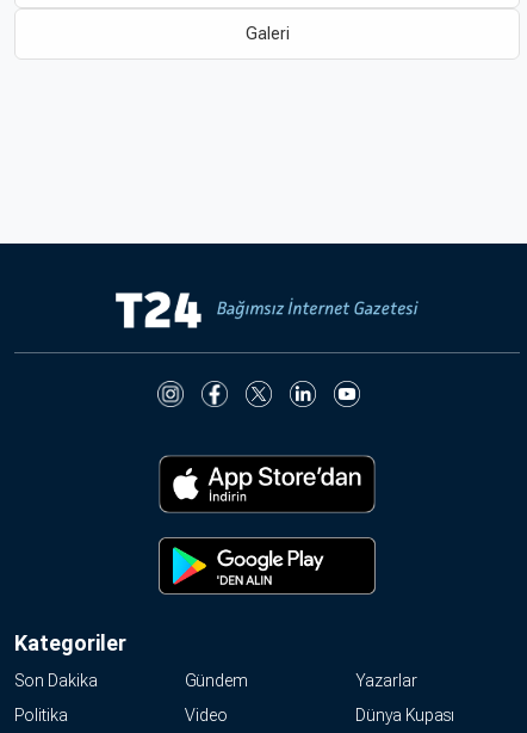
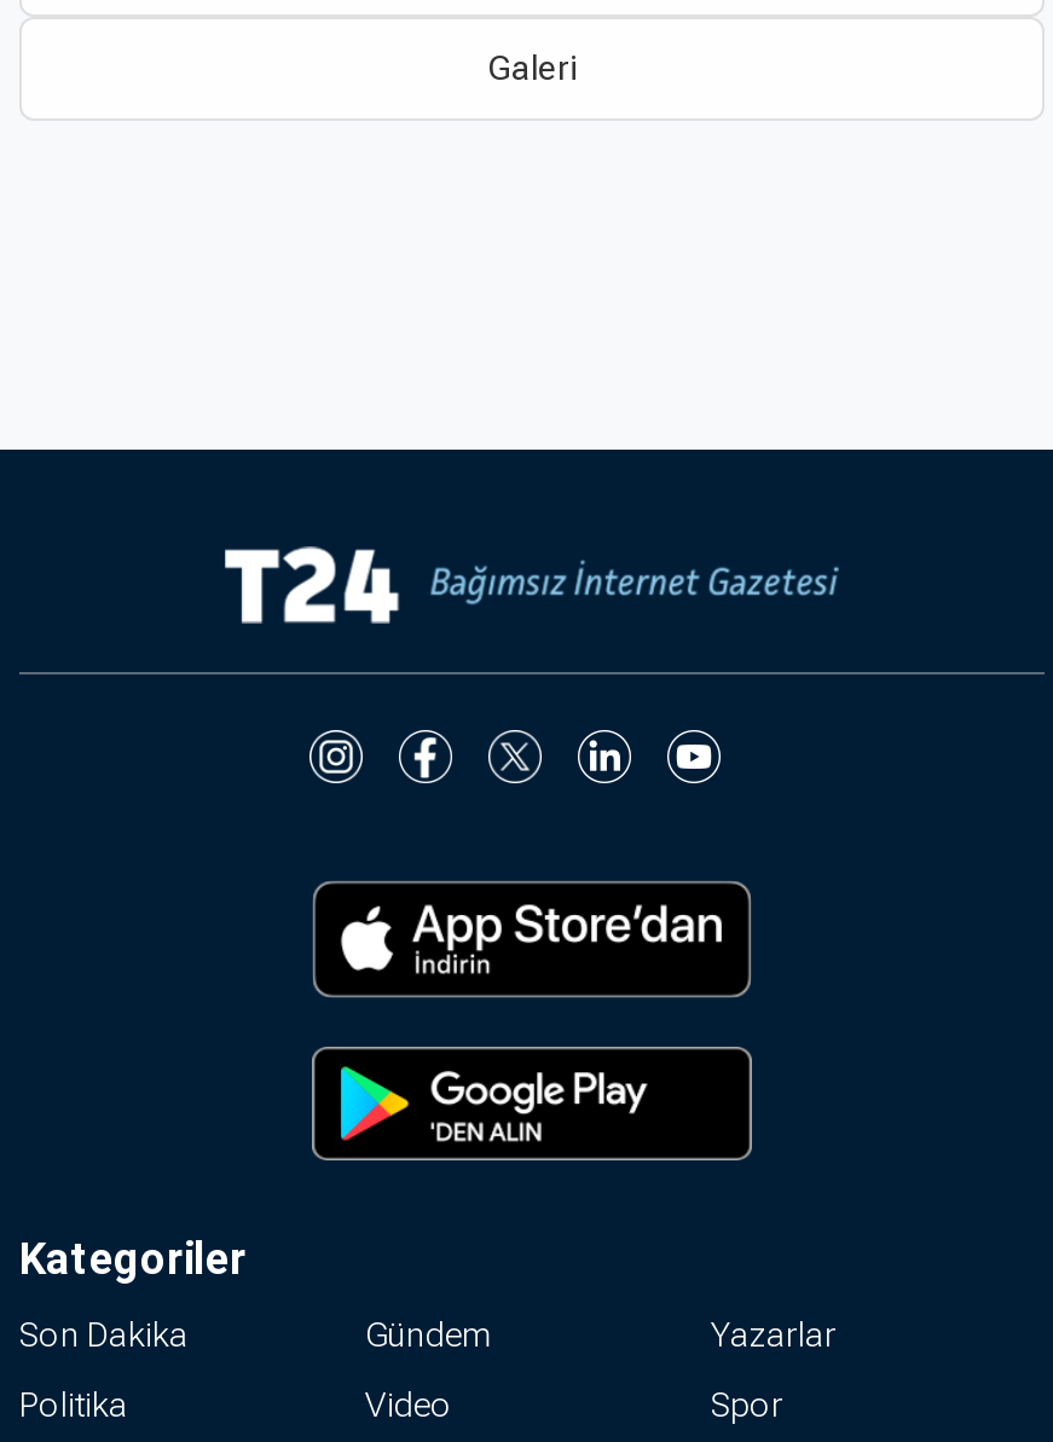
[355,705,454,725] Dünya Kupası -> [711,1386,783,1425] Spor

